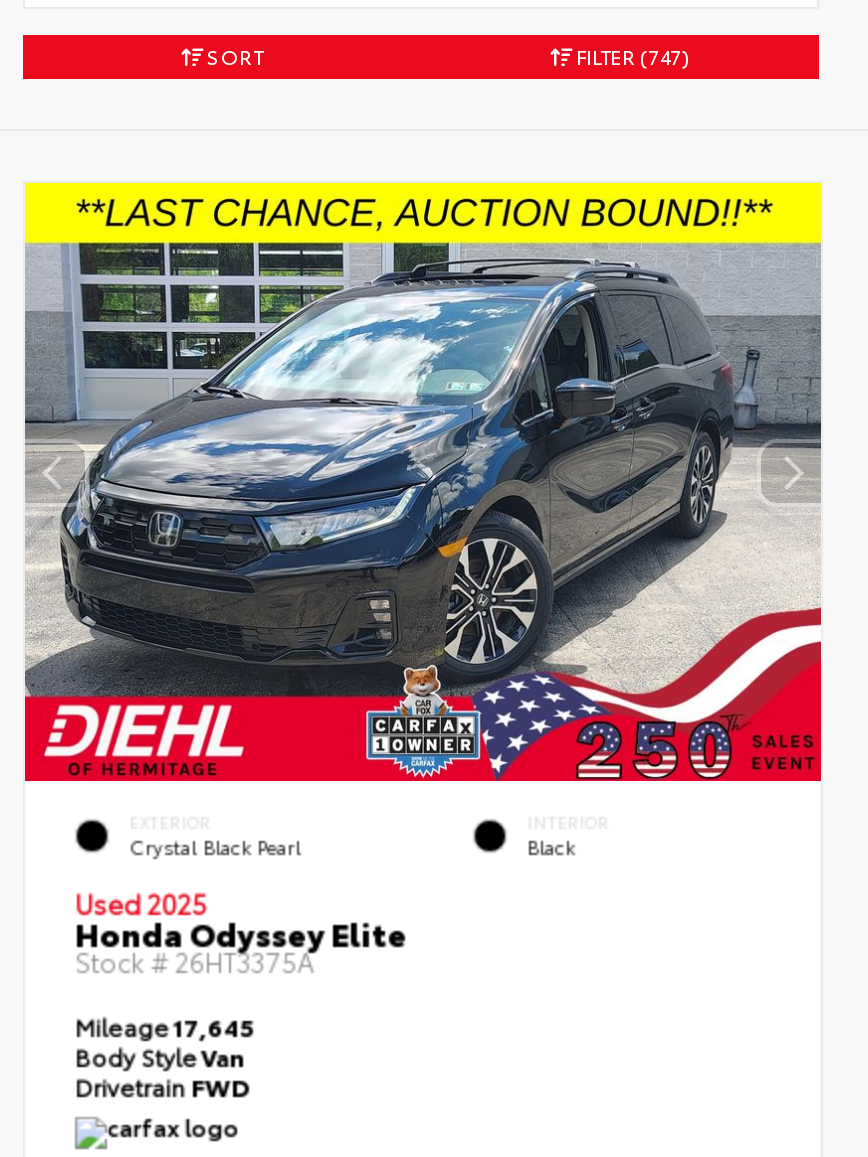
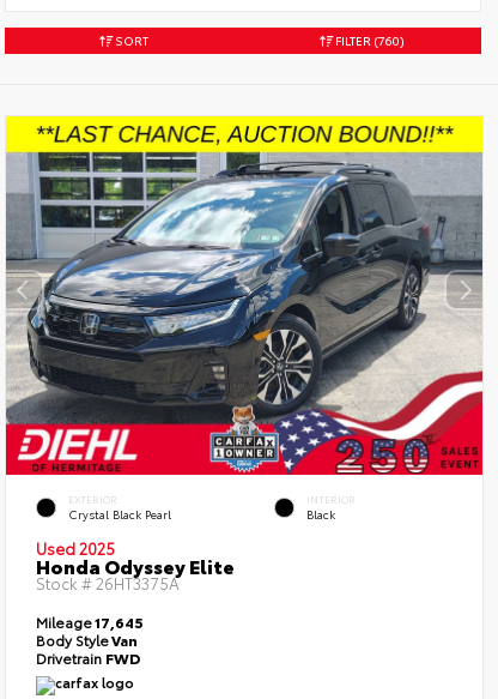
[572,41,690,71] FILTER (747) -> [333,31,405,49] FILTER (760)

